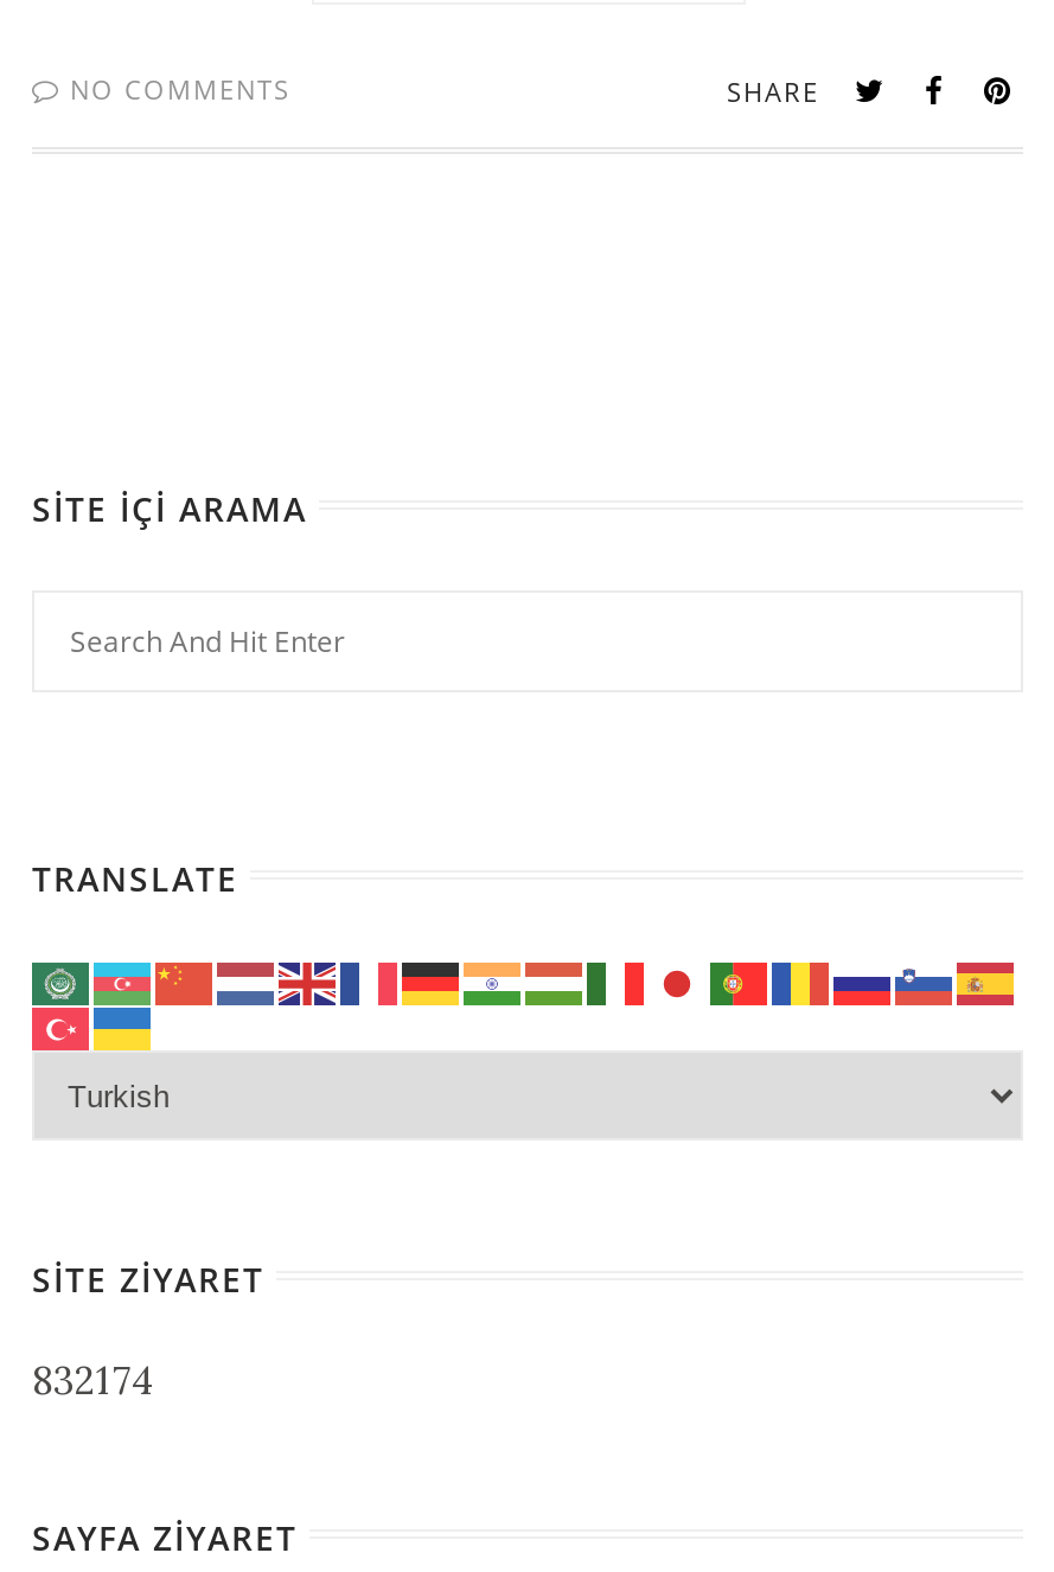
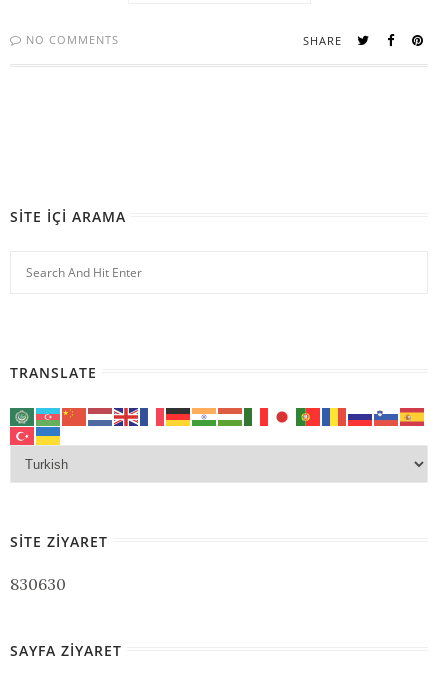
[32,1357,155,1404] 832174 -> [10,574,66,594] 830630

